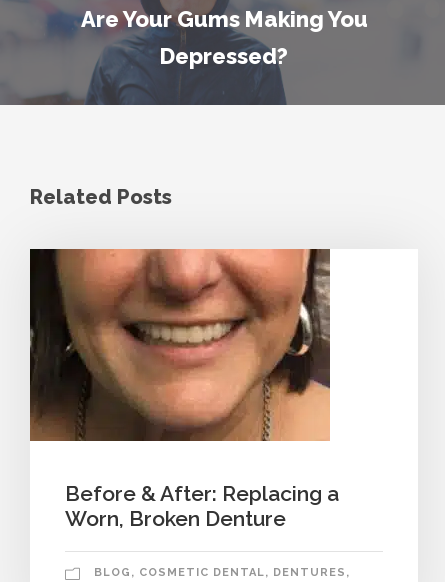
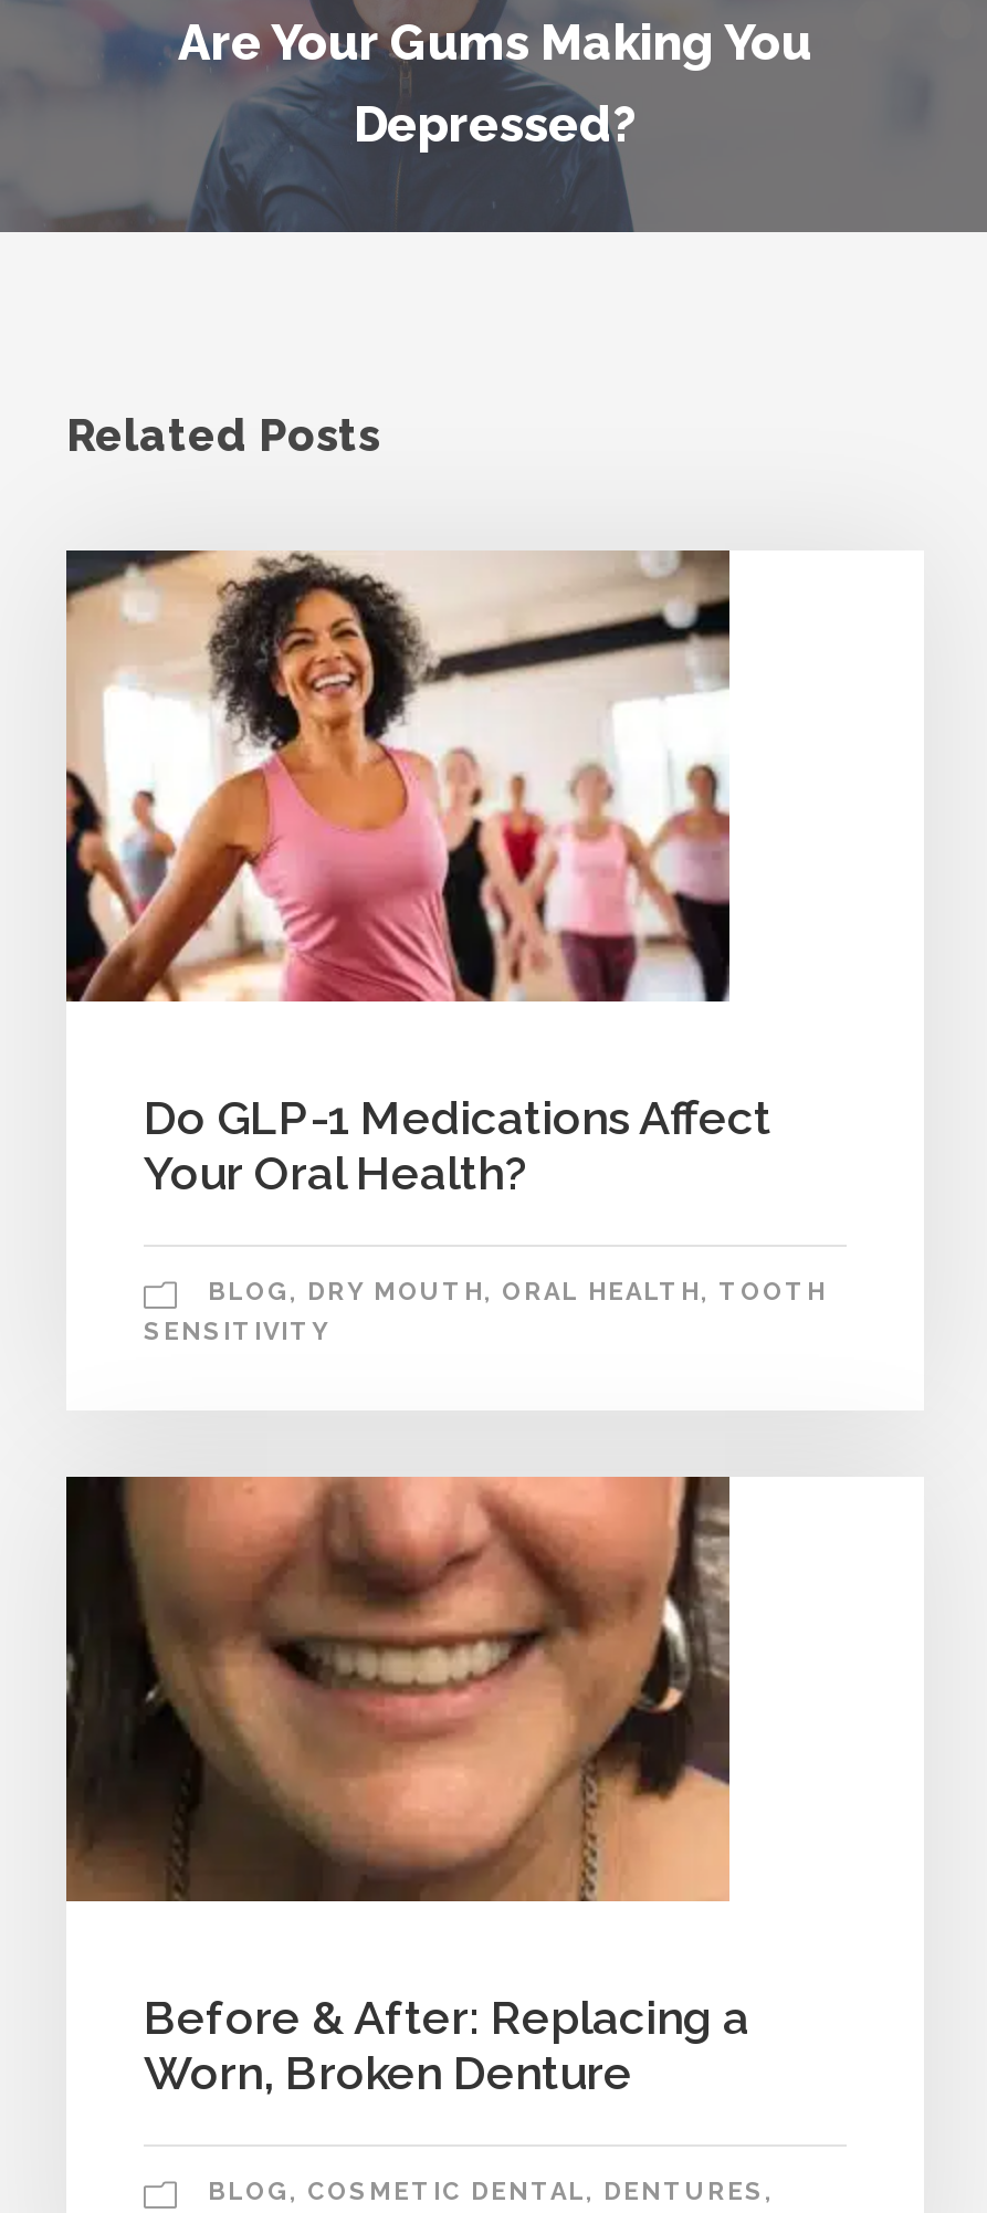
none -> [64,550,827,1347] [image] | Do GLP-1 Medications Affect | Your Oral Health? | BLOG, DRY MOUTH, ORAL HEALTH, TOOTH | SENSITIVITY

